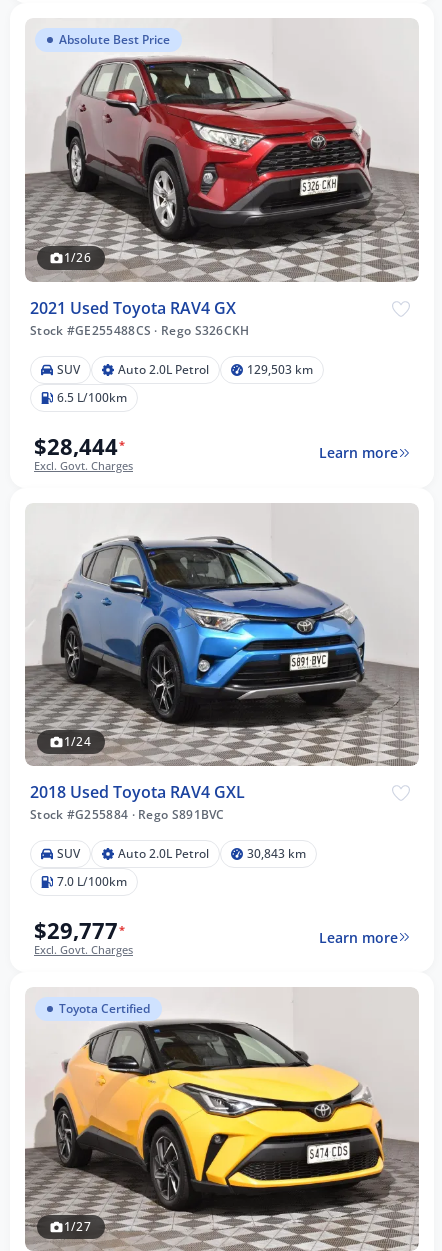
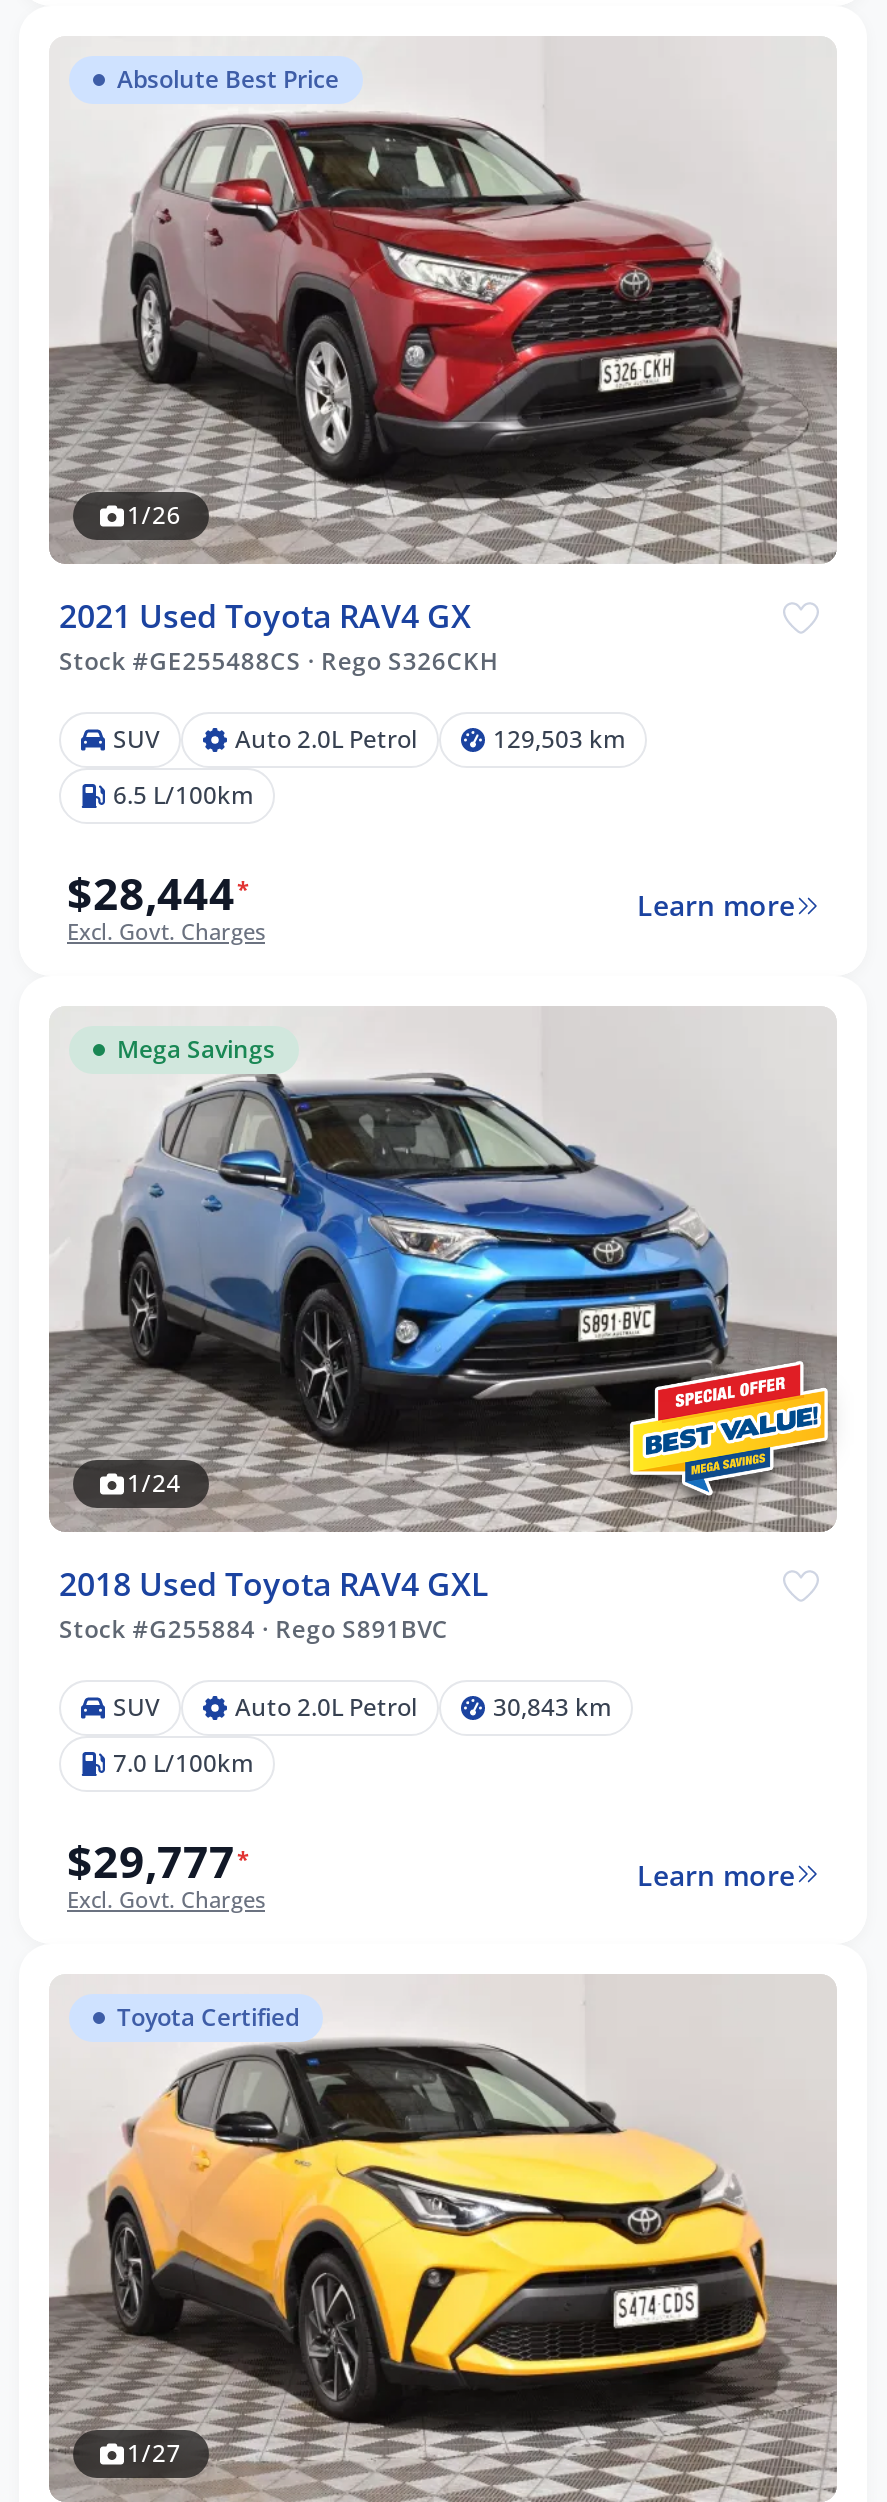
none -> [117,1032,275,1066] Mega Savings
[315,681,414,751] [image] -> [627,1360,829,1504] [image]

